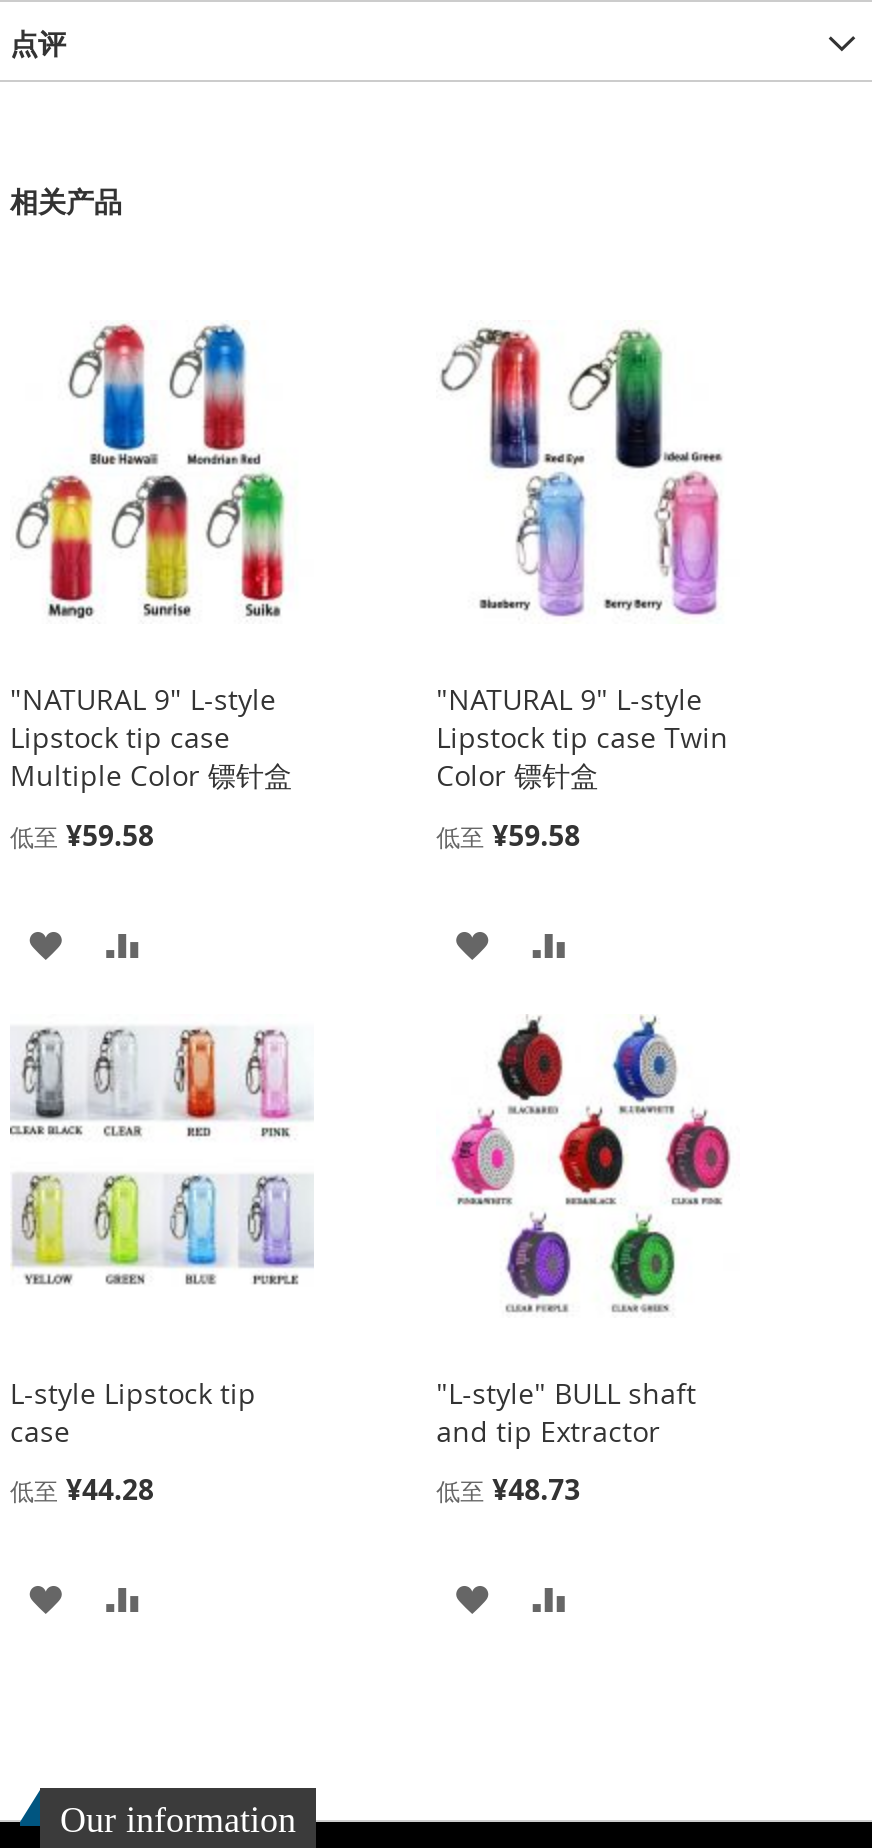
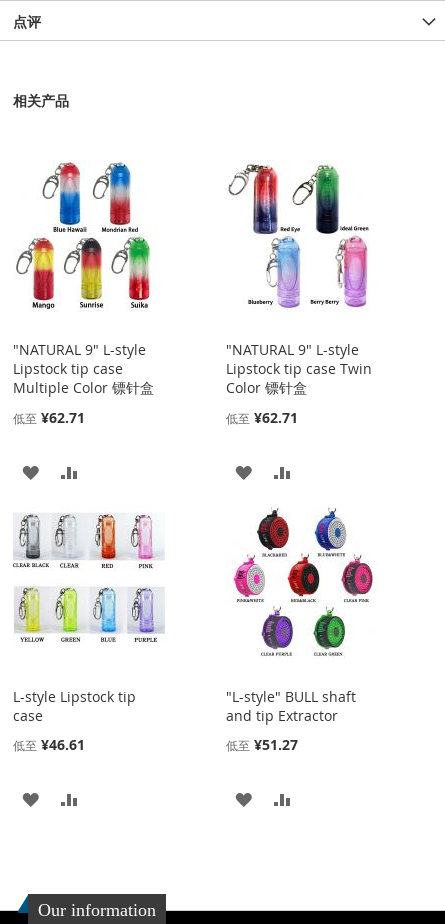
[10,817,154,855] 低至 ¥59.58 -> [13,408,85,427] 低至 ¥62.71
[436,817,580,855] 低至 ¥59.58 -> [226,408,298,427] 低至 ¥62.71
[10,1471,154,1509] 低至 ¥44.28 -> [13,735,85,754] 低至 ¥46.61
[436,1471,580,1509] 低至 ¥48.73 -> [226,735,298,754] 低至 ¥51.27

